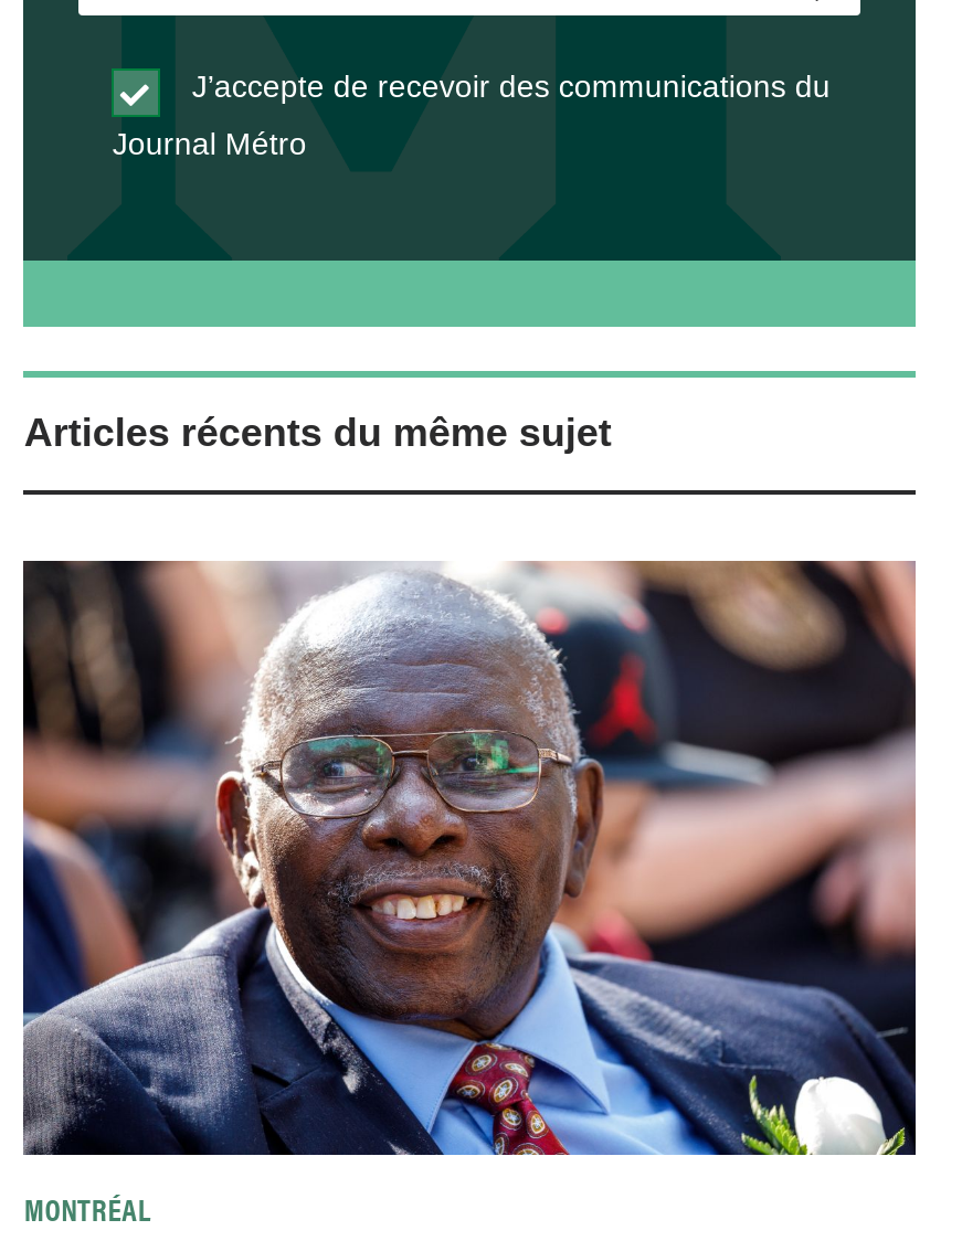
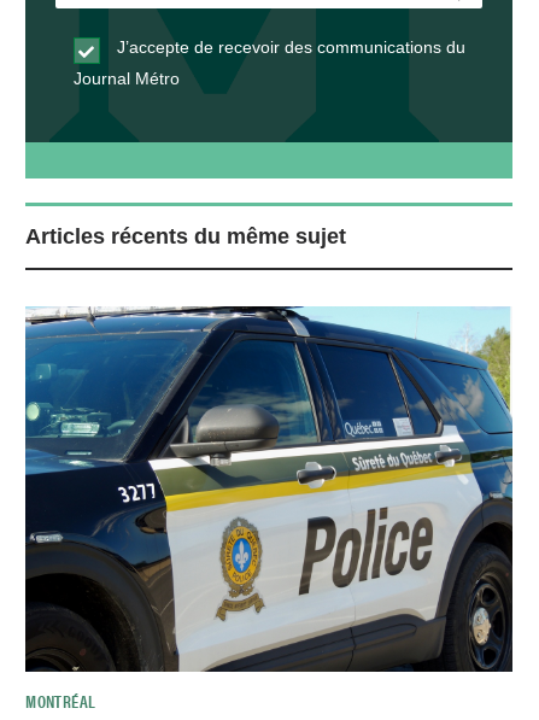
[21,559,918,1157] [image] -> [24,305,514,673] [image]

